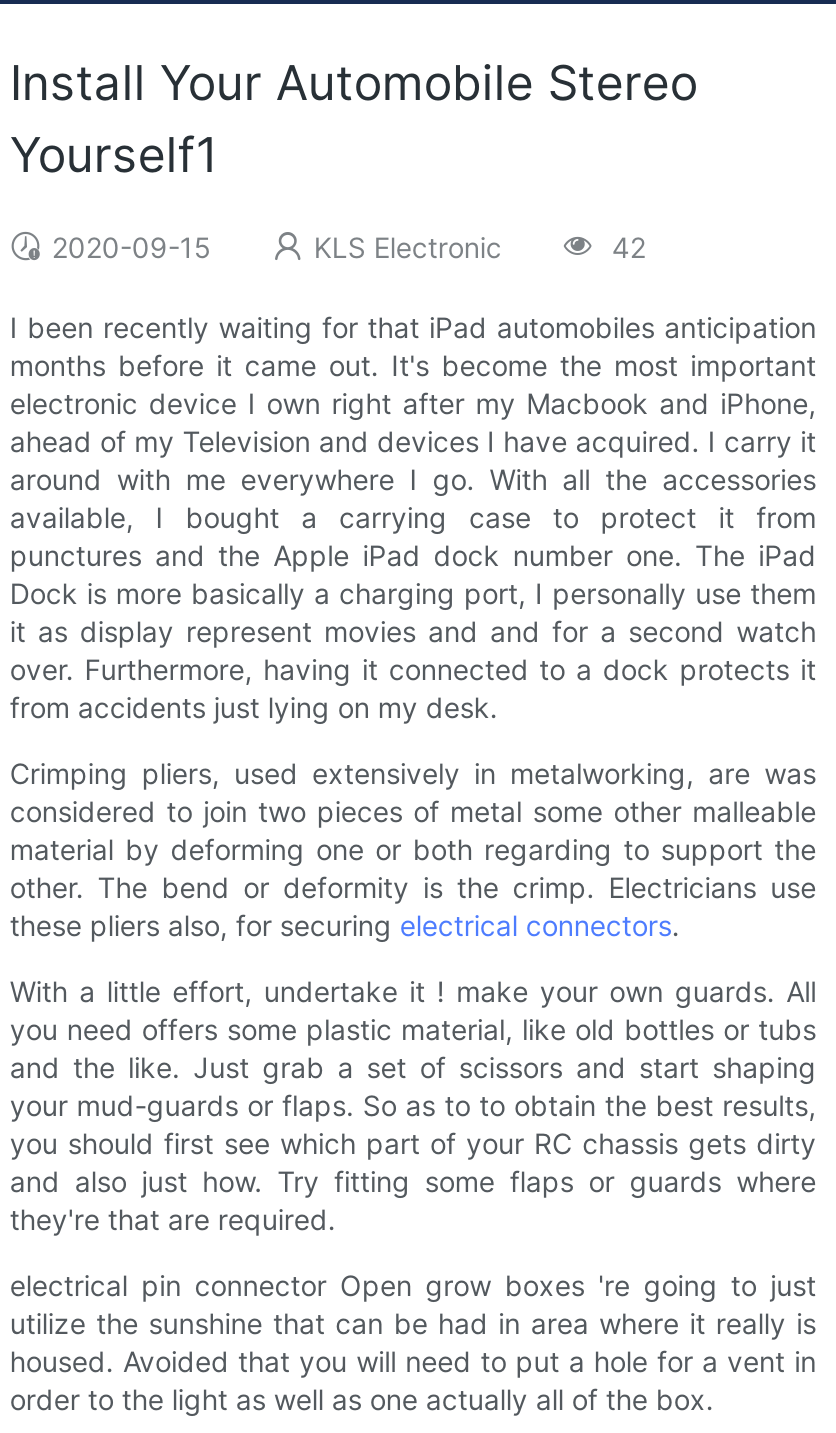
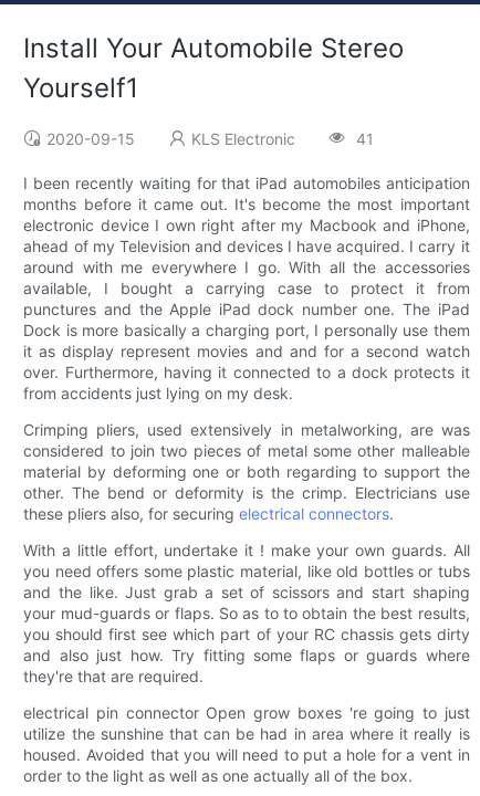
[612,231,646,265] 42 -> [357,130,374,149] 41

